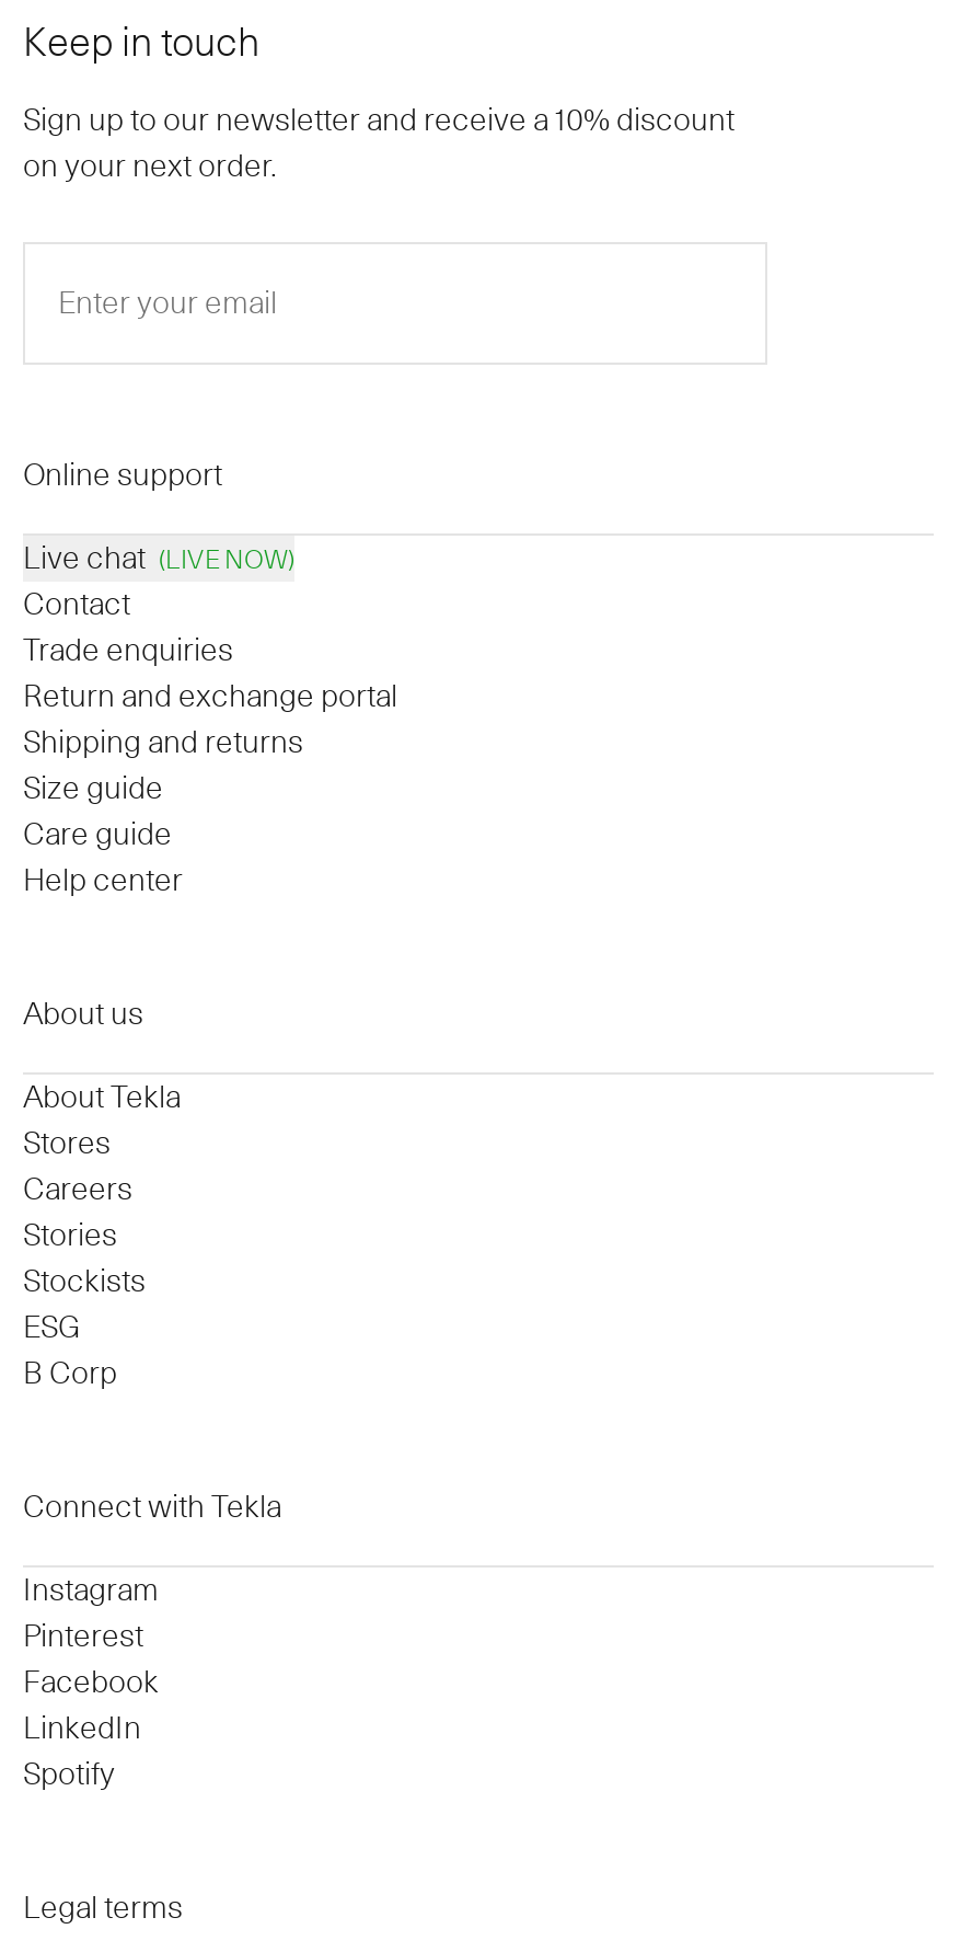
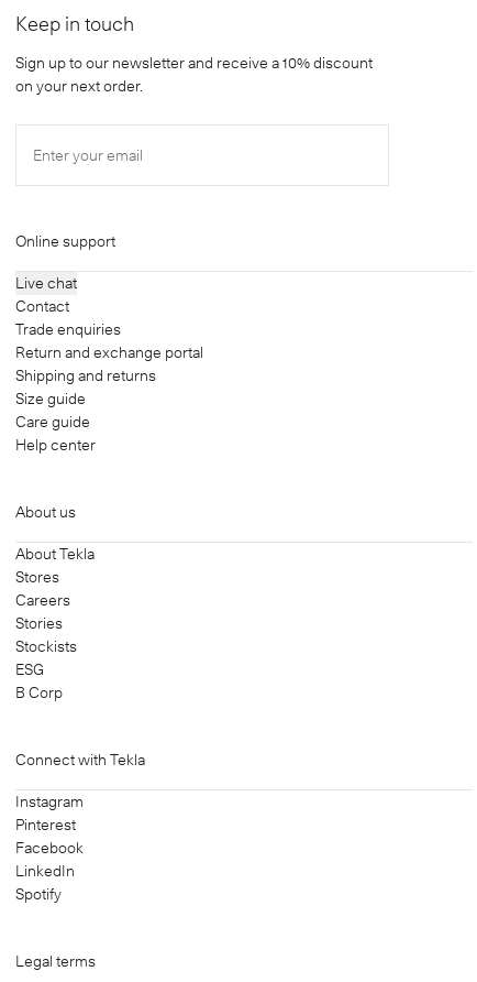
[23,536,294,579] Live chat (LIVE NOW) -> [15,272,77,294] Live chat

